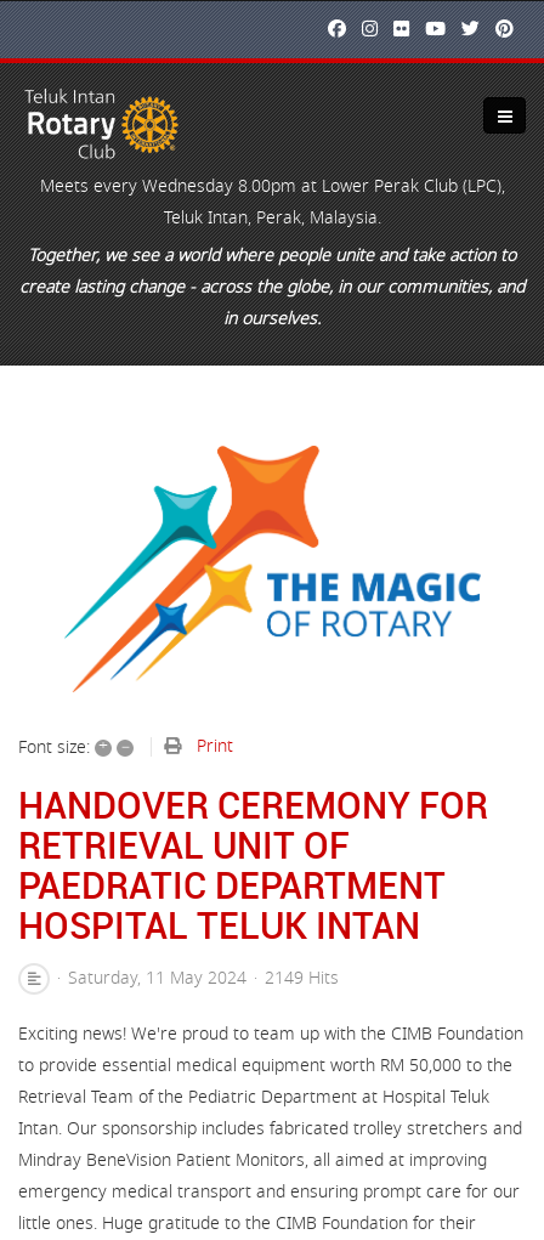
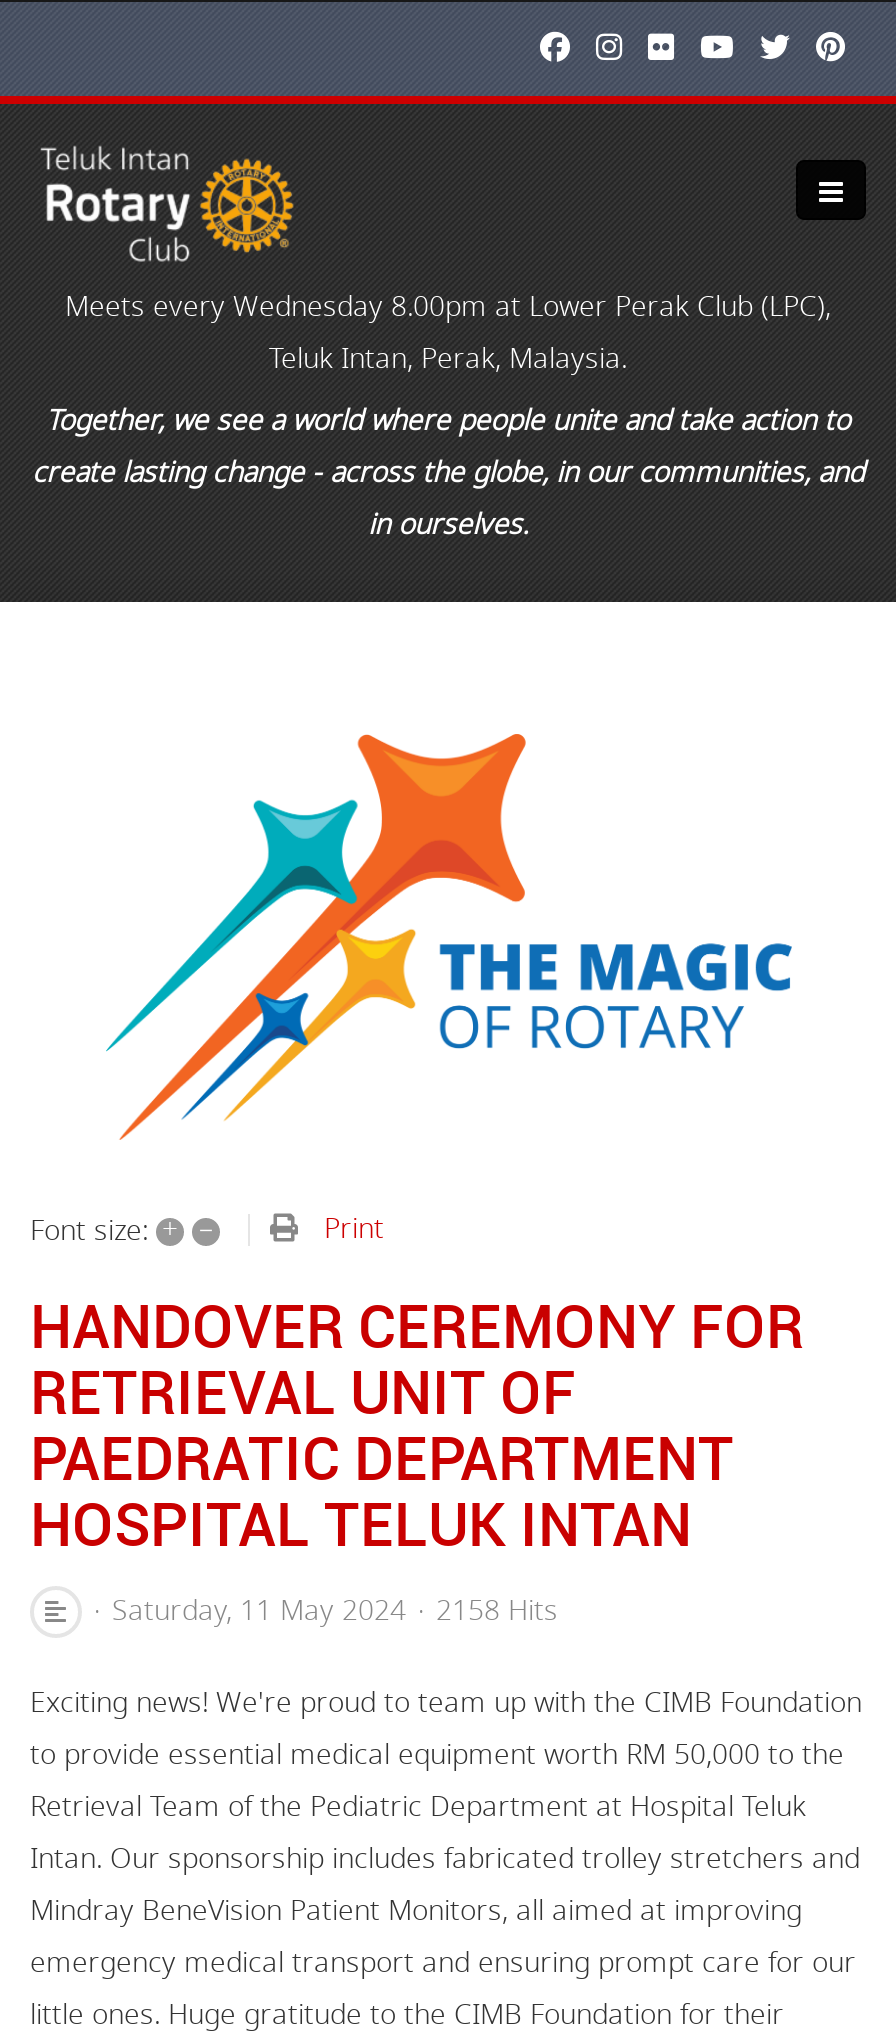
[68,966,339,991] Saturday, 11 May 2024 2149 Hits -> [112,1590,558,1632] Saturday, 11 May 2024 2158 Hits

